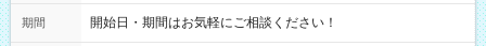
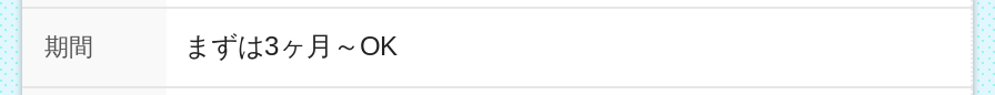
[90,15,337,30] 開始日・期間はお気軽にご相談ください！ -> [184,31,398,62] まずは3ヶ月～OK

